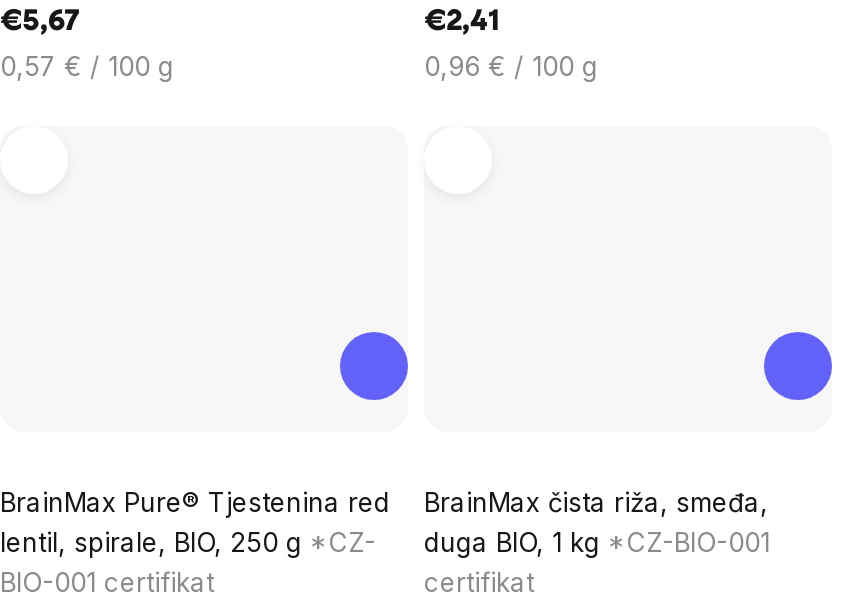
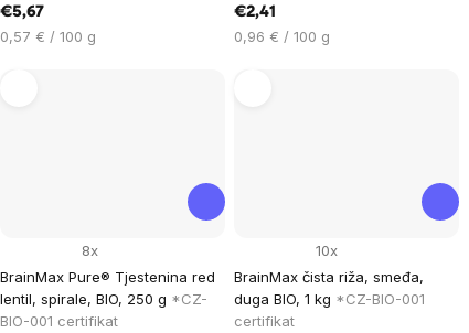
none -> [82,241,98,259] 8x
none -> [316,241,338,259] 10x

